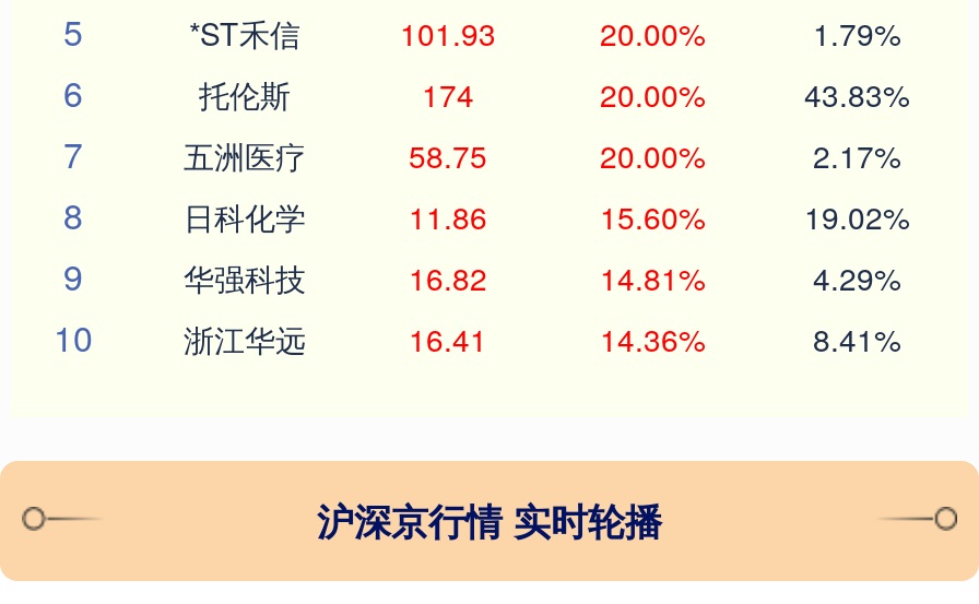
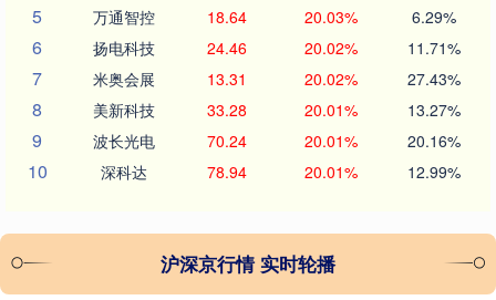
[189,11,900,55] *ST禾信 | 101.93 | 20.00% | 1.79% -> [93,6,456,28] 万通智控 | 18.64 | 20.03% | 6.29%
[199,72,909,116] 托伦斯 | 174 | 20.00% | 43.83% -> [93,37,461,59] 扬电科技 | 24.46 | 20.02% | 11.71%
[184,133,900,177] 五洲医疗 | 58.75 | 20.00% | 2.17% -> [93,68,461,90] 米奥会展 | 13.31 | 20.02% | 27.43%
[184,194,909,238] 日科化学 | 11.86 | 15.60% | 19.02% -> [93,99,461,121] 美新科技 | 33.28 | 20.01% | 13.27%
[184,256,900,299] 华强科技 | 16.82 | 14.81% | 4.29% -> [93,130,461,152] 波长光电 | 70.24 | 20.01% | 20.16%
[184,317,900,360] 浙江华远 | 16.41 | 14.36% | 8.41% -> [101,161,461,183] 深科达 | 78.94 | 20.01% | 12.99%

